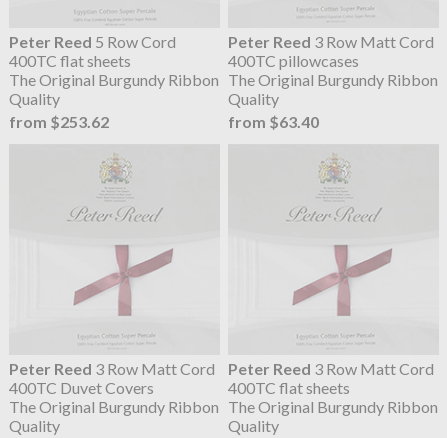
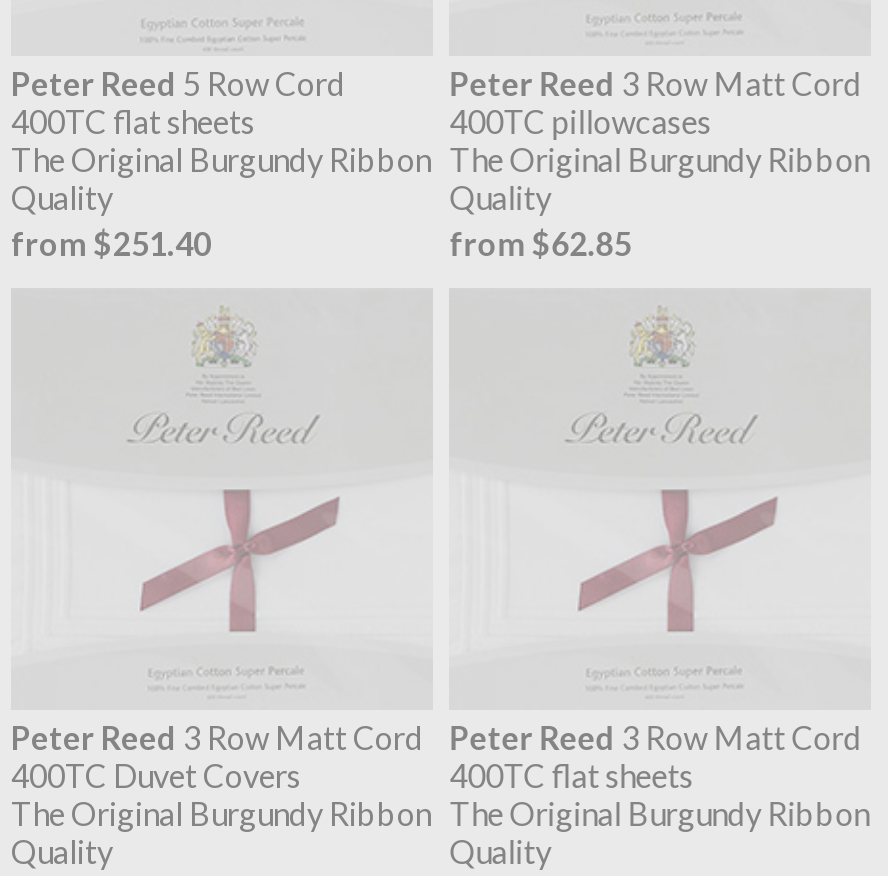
[9,112,109,131] from $253.62 -> [11,225,211,263] from $251.40
[228,112,319,131] from $63.40 -> [450,225,632,263] from $62.85

